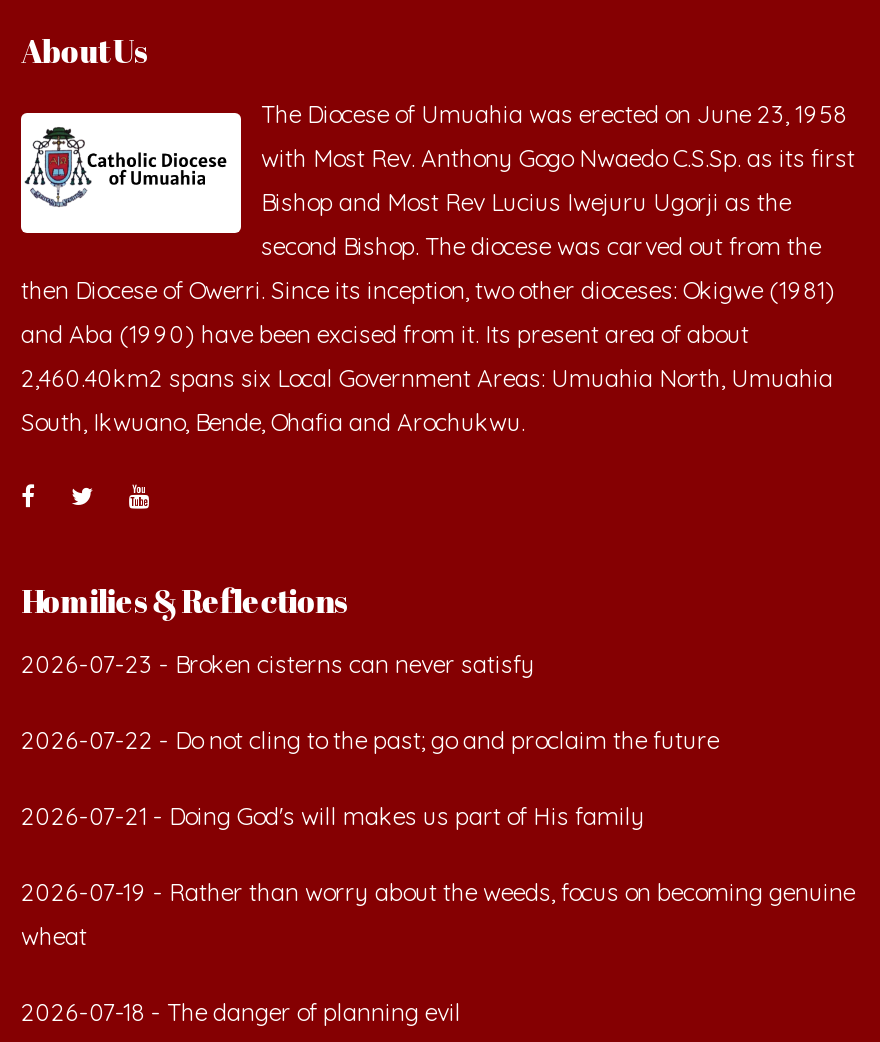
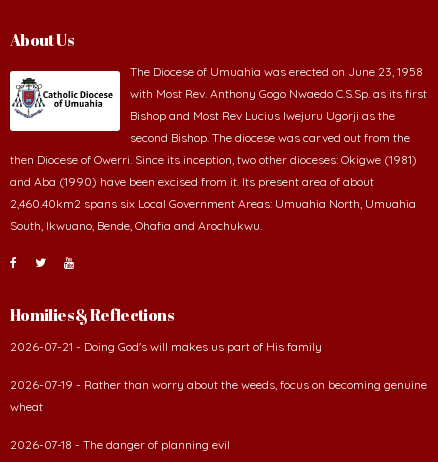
[21,649,719,755] 2026-07-23 - Broken cisterns can never satisfy | 2026-07-22 - Do not cling to the past; go and proclaim the future -> none

